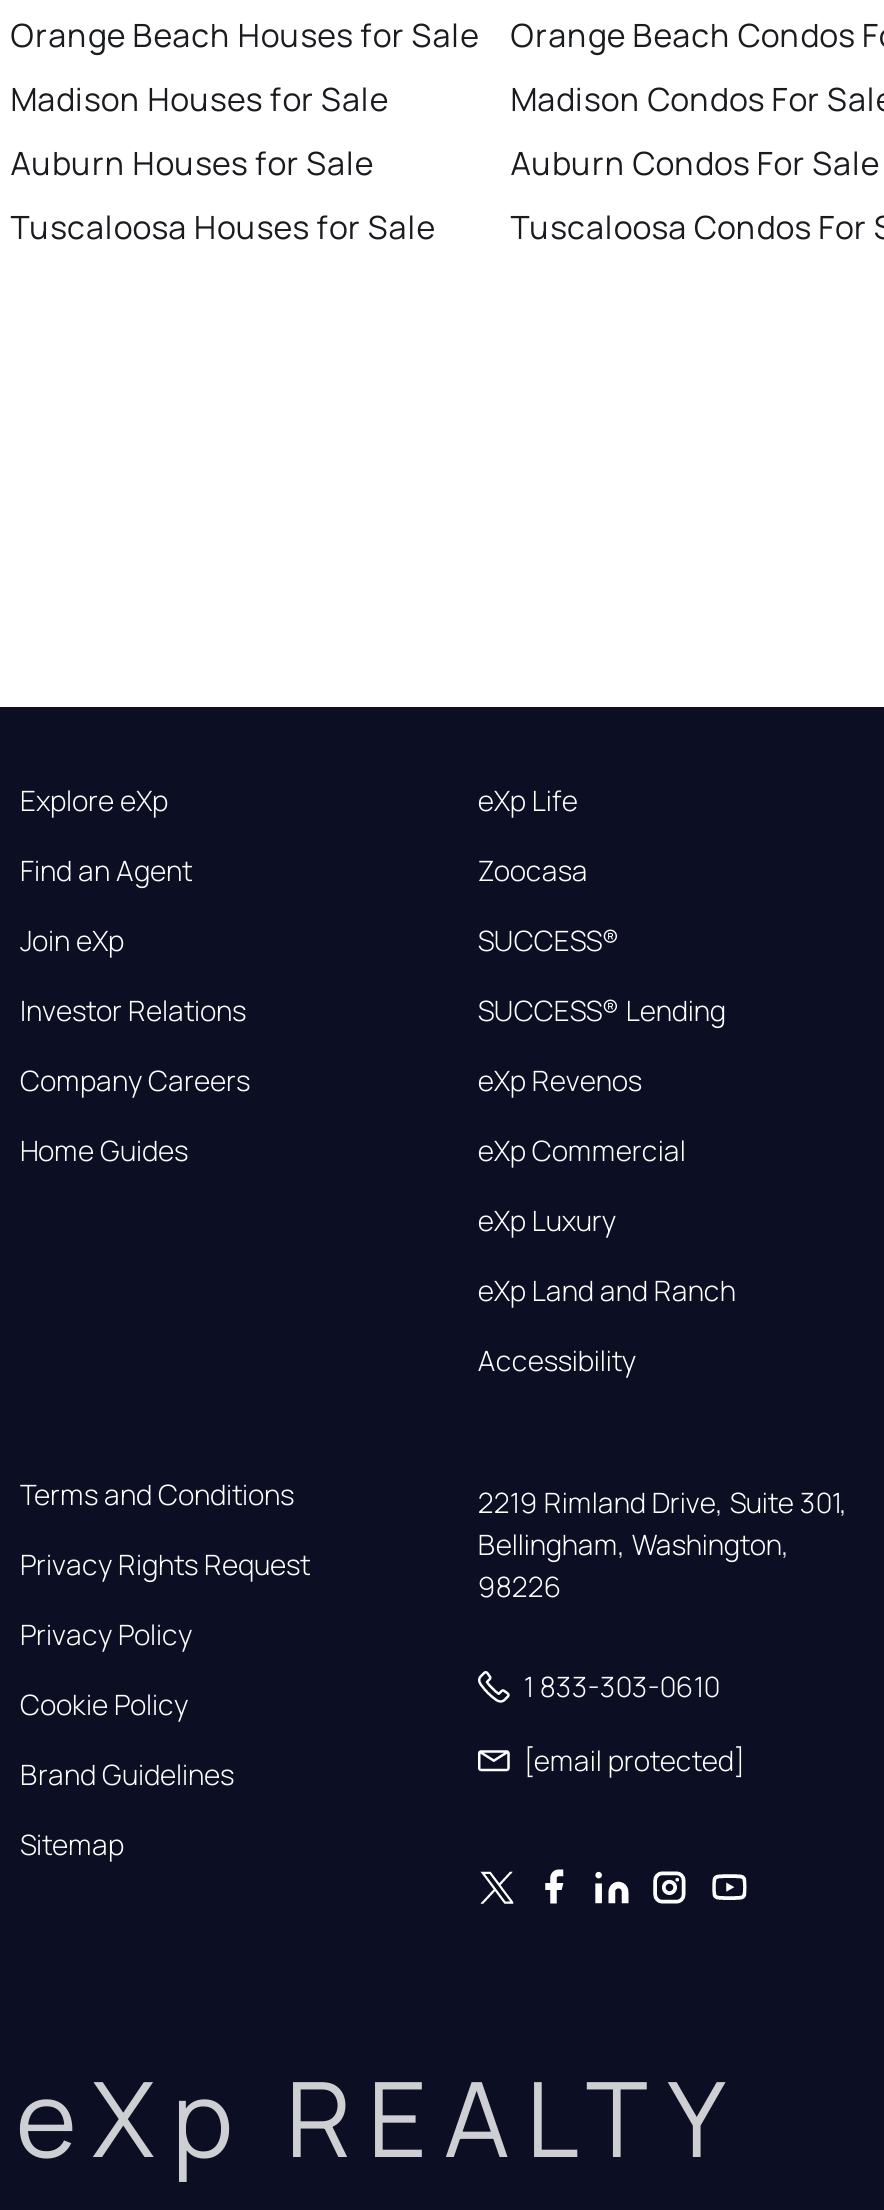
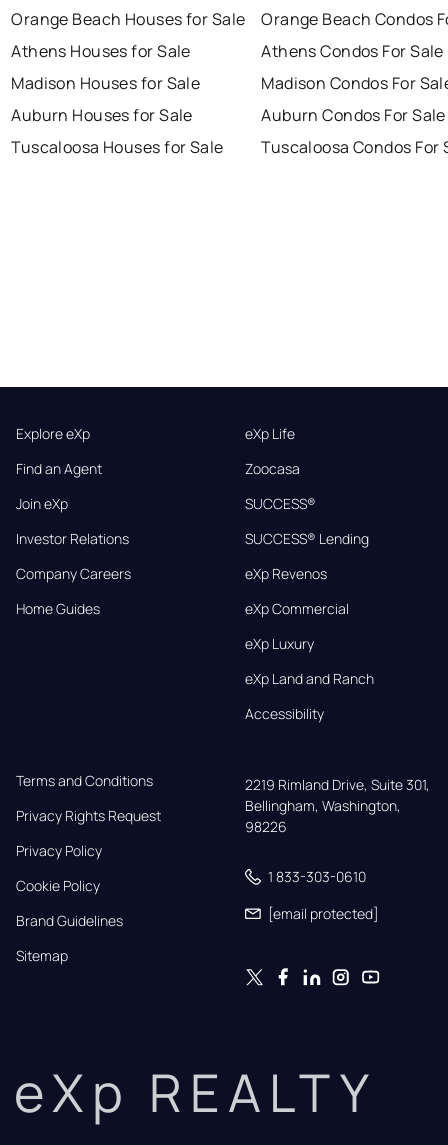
none -> [11,40,191,62] Athens Houses for Sale
none -> [261,40,444,62] Athens Condos For Sale

